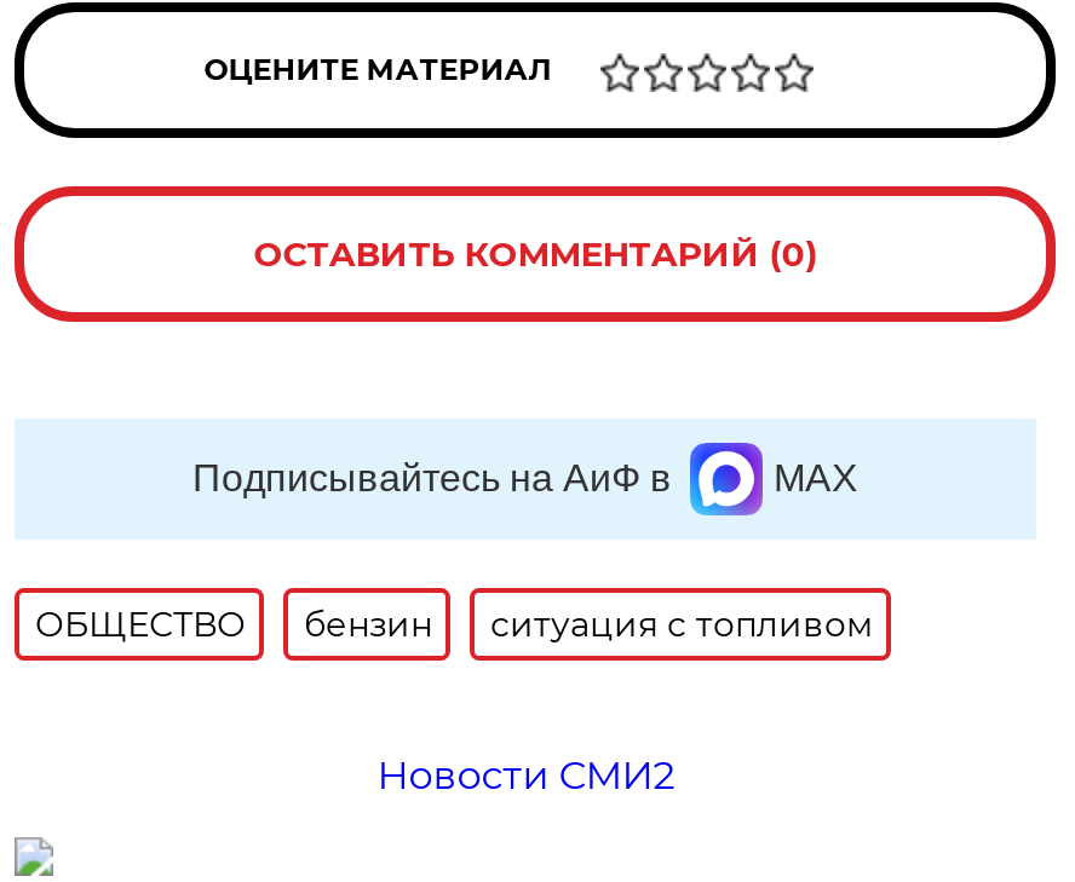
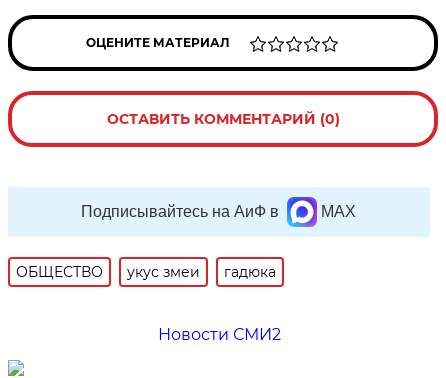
[304,603,873,646] бензин | ситуация с топливом -> [127,263,276,281] укус змеи | гадюка

